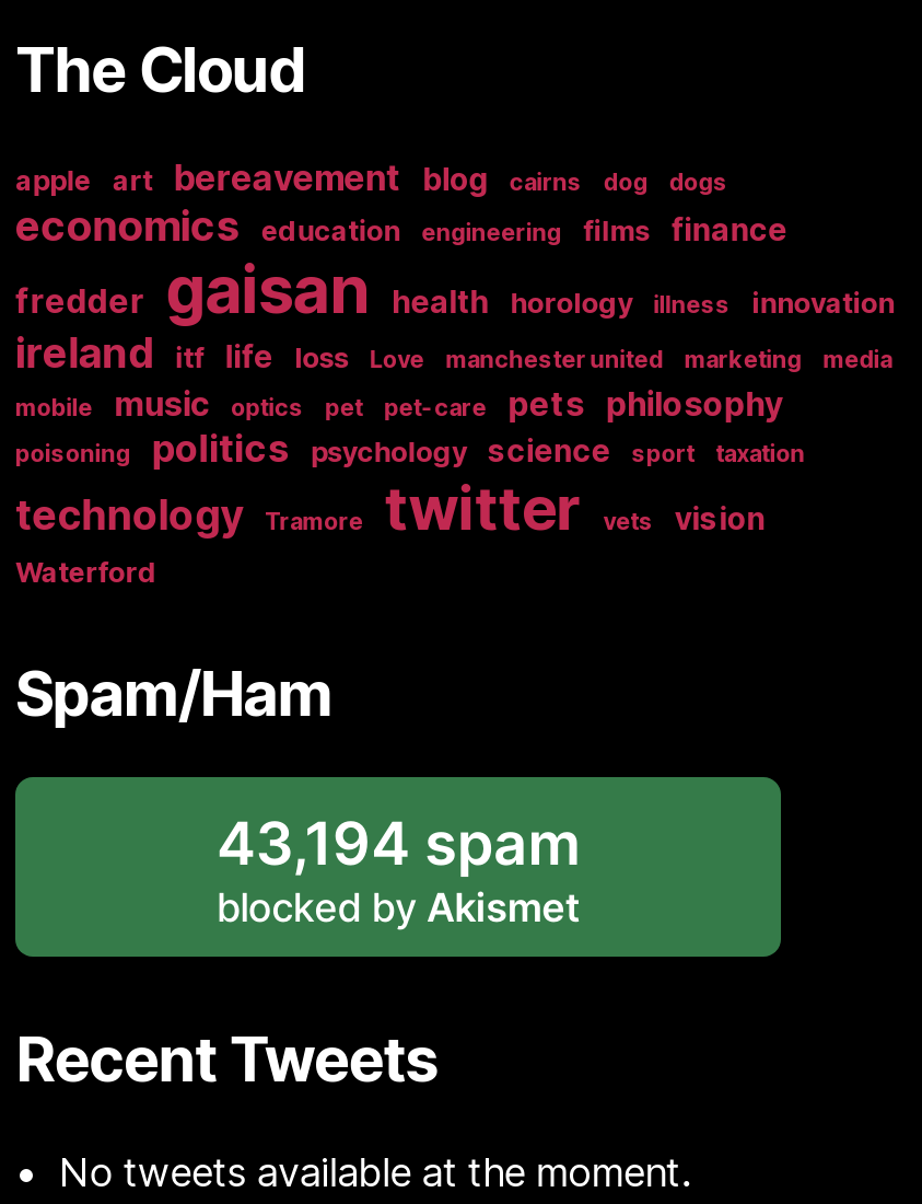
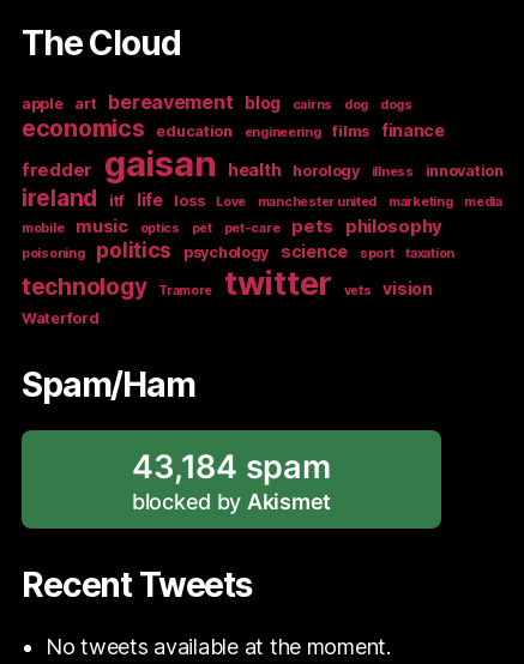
[217,808,580,880] 43,194 spam -> [132,447,330,487] 43,184 spam

